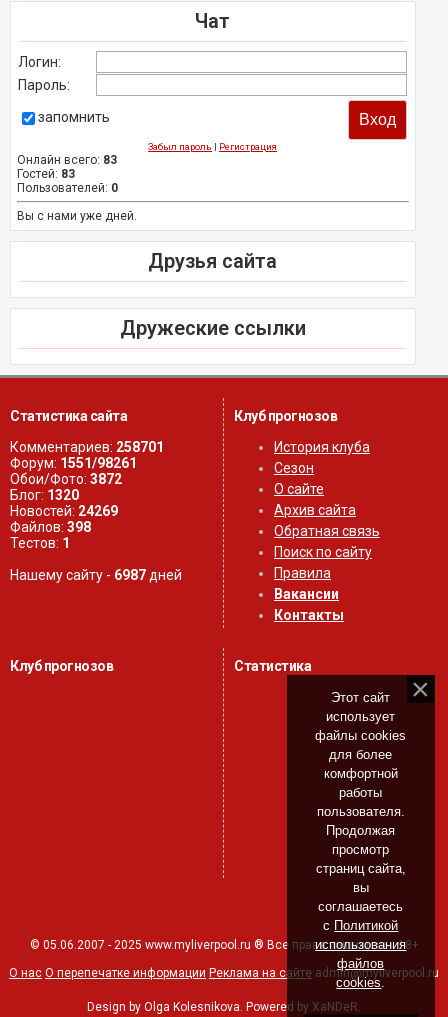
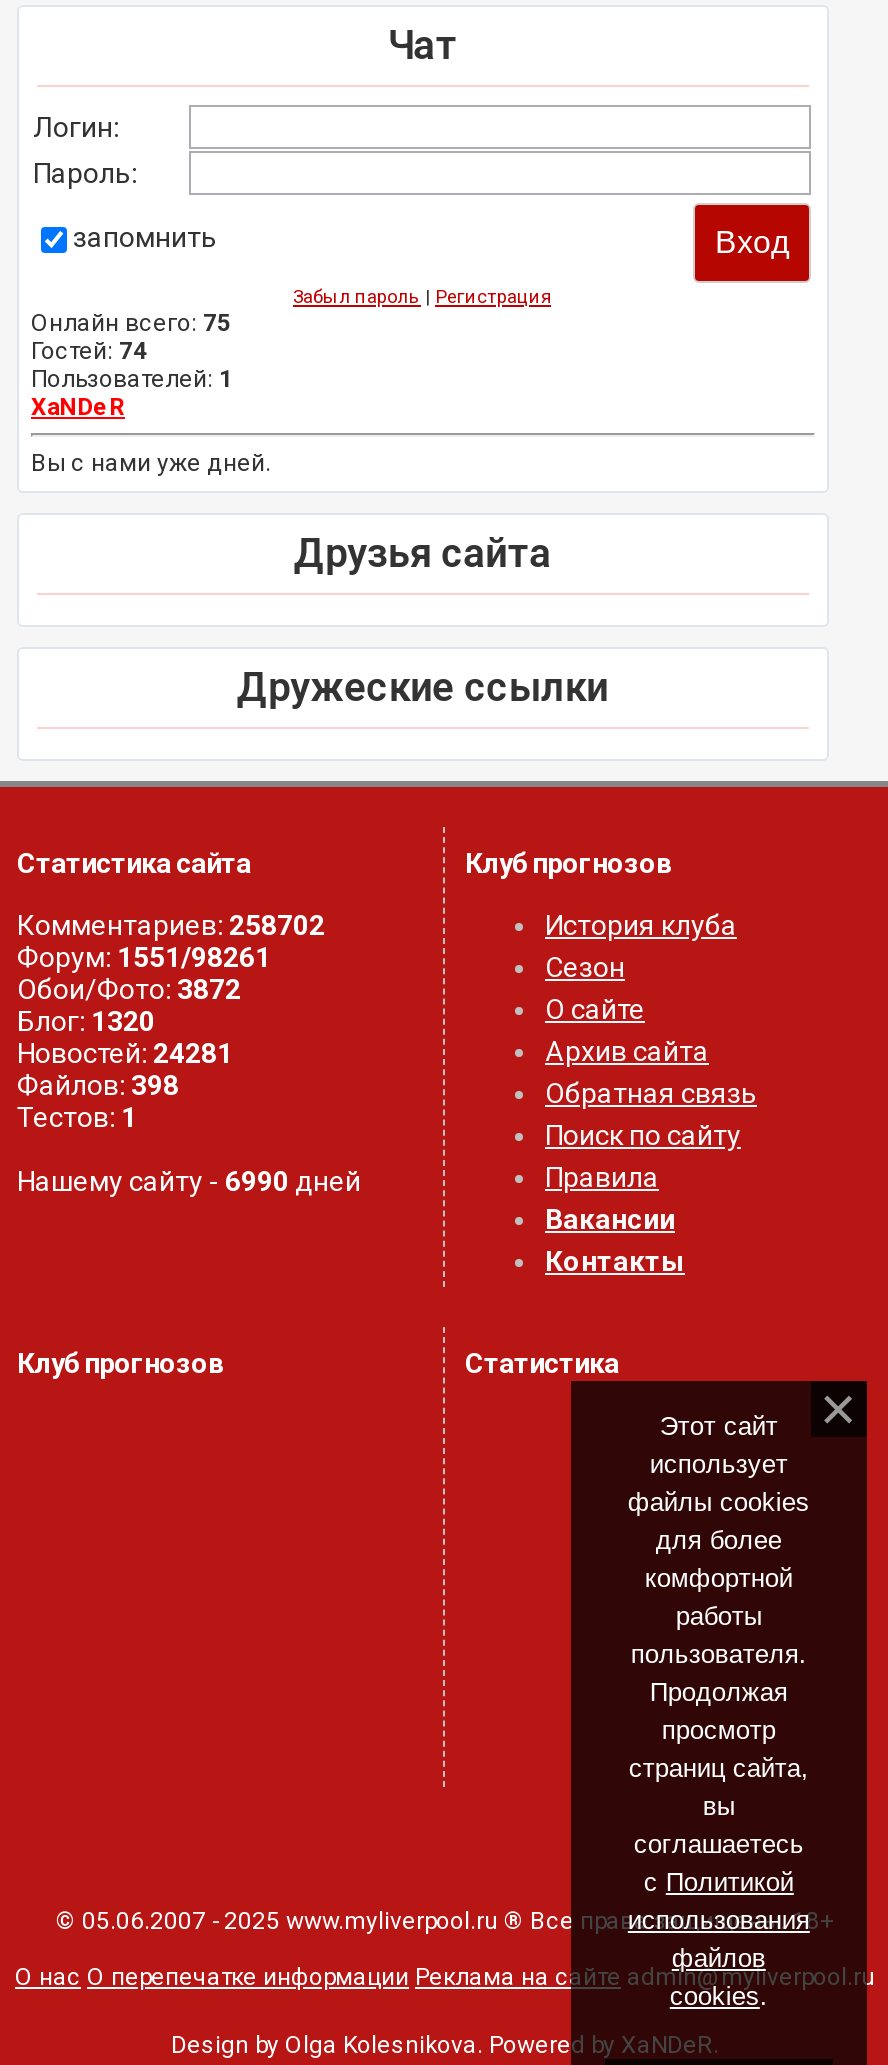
[17,153,118,195] Онлайн всего: 83 | Гостей: 83 | Пользователей: 0 -> [31,310,233,422] Онлайн всего: 75 | Гостей: 74 | Пользователей: 1 | XaNDeR
[10,439,164,455] Комментариев: 258701 -> [17,910,325,942] Комментариев: 258702
[10,503,118,519] Новостей: 24269 -> [17,1038,233,1070] Новостей: 24281
[10,567,182,583] Нашему сайту - 6987 дней -> [17,1166,361,1198] Нашему сайту - 6990 дней

